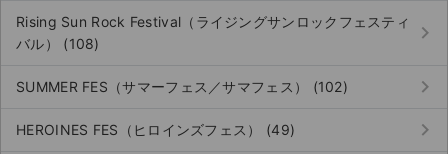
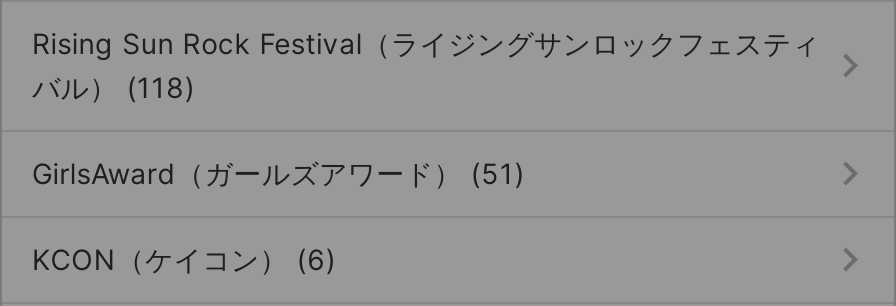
[16,35,100,52] バル） (108) -> [32,70,195,104] バル） (118)
[16,78,348,95] SUMMER FES（サマーフェス／サマフェス） (102) -> [32,156,525,190] GirlsAward（ガールズアワード） (51)
[16,121,295,138] HEROINES FES（ヒロインズフェス） (49) -> [32,242,336,276] KCON（ケイコン） (6)

